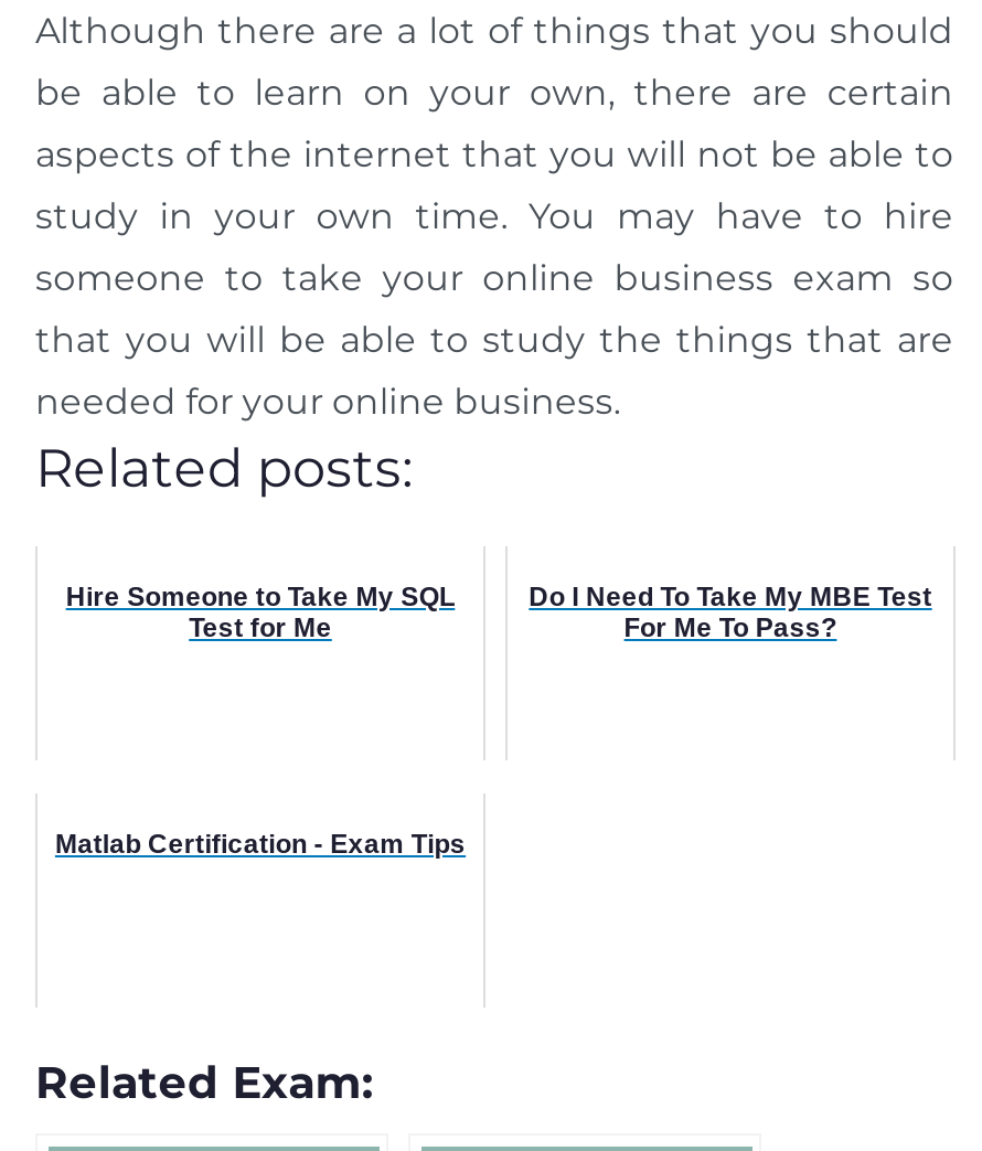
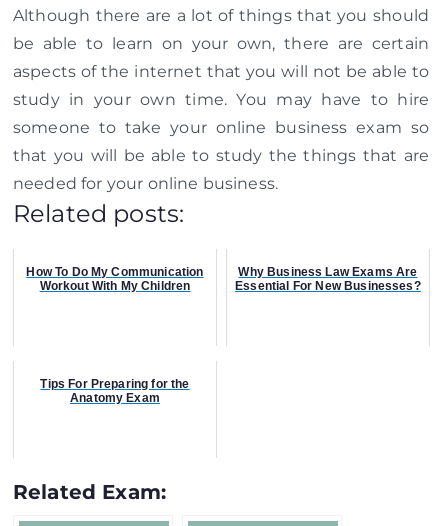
[66,582,455,643] Hire Someone to Take My SQL | Test for Me -> [26,265,204,293] How To Do My Communication | Workout With My Children
[529,582,932,643] Do I Need To Take My MBE Test | For Me To Pass? -> [235,265,421,293] Why Business Law Exams Are | Essential For New Businesses?
[55,829,466,860] Matlab Certification - Exam Tips -> [40,377,190,405] Tips For Preparing for the | Anatomy Exam

